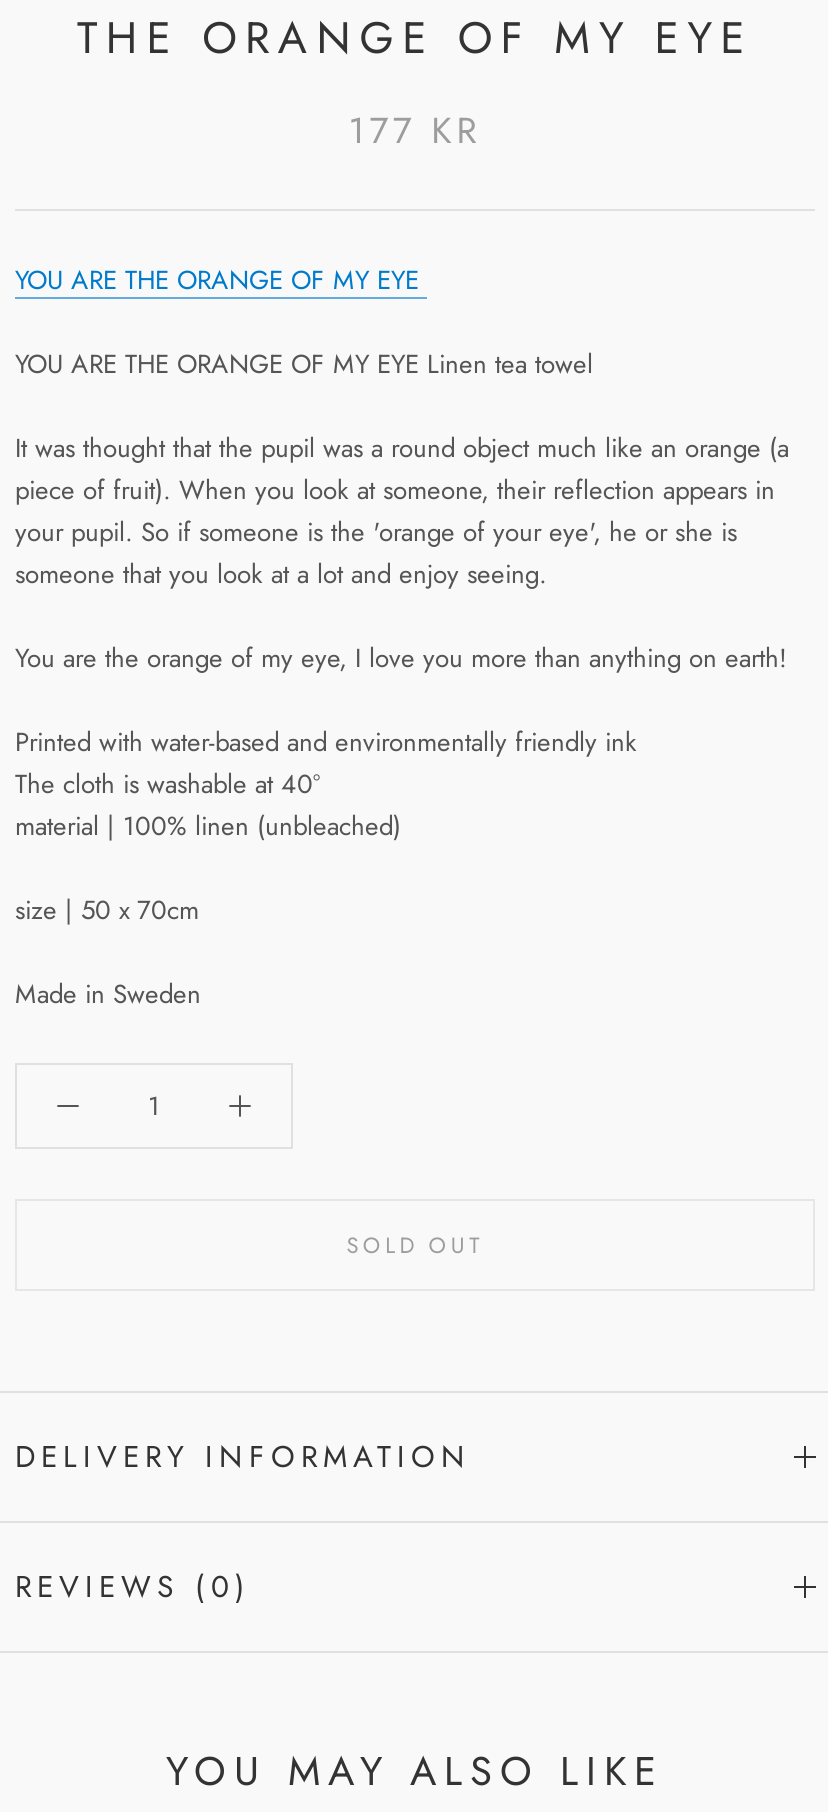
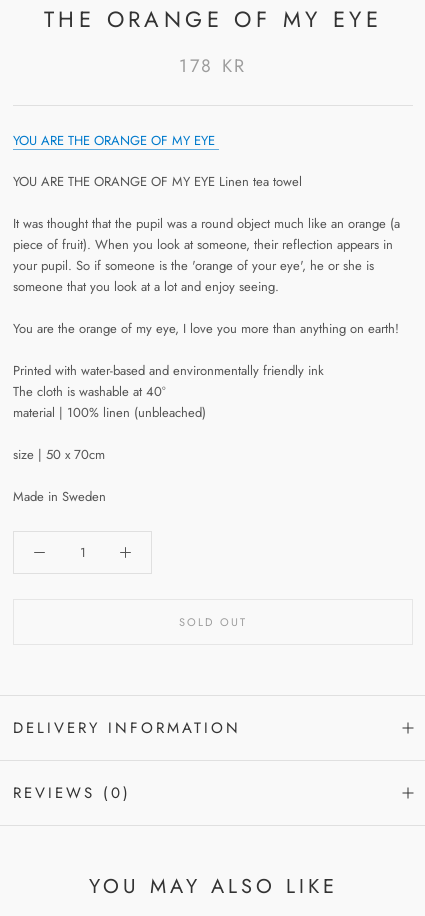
[348,105,482,157] 177 KR -> [179,53,247,79] 178 KR

